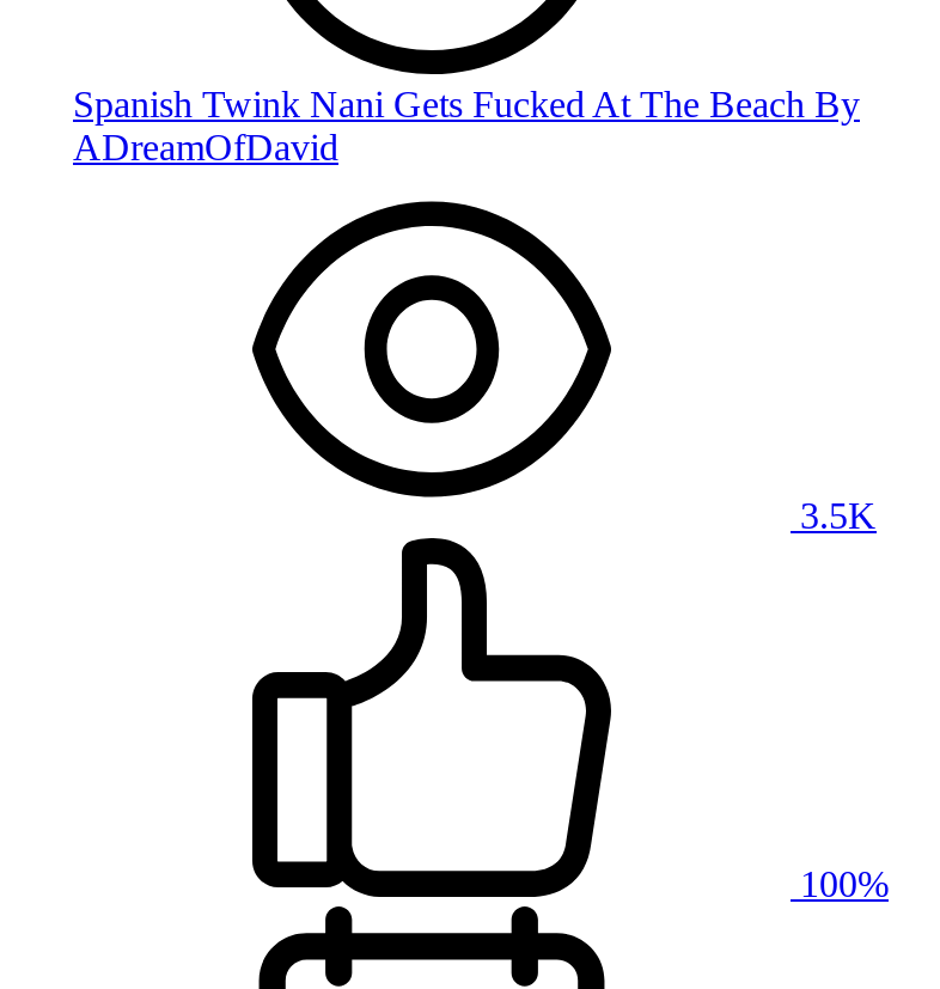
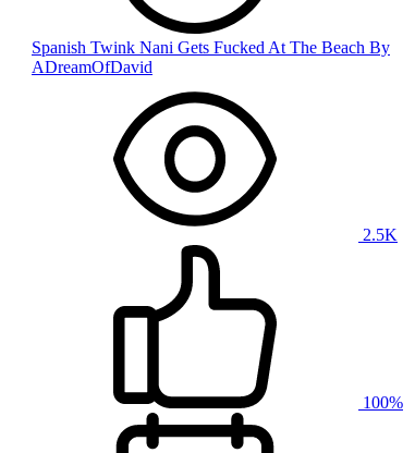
[791,495,877,536] 3.5K -> [358,225,398,244] 2.5K

